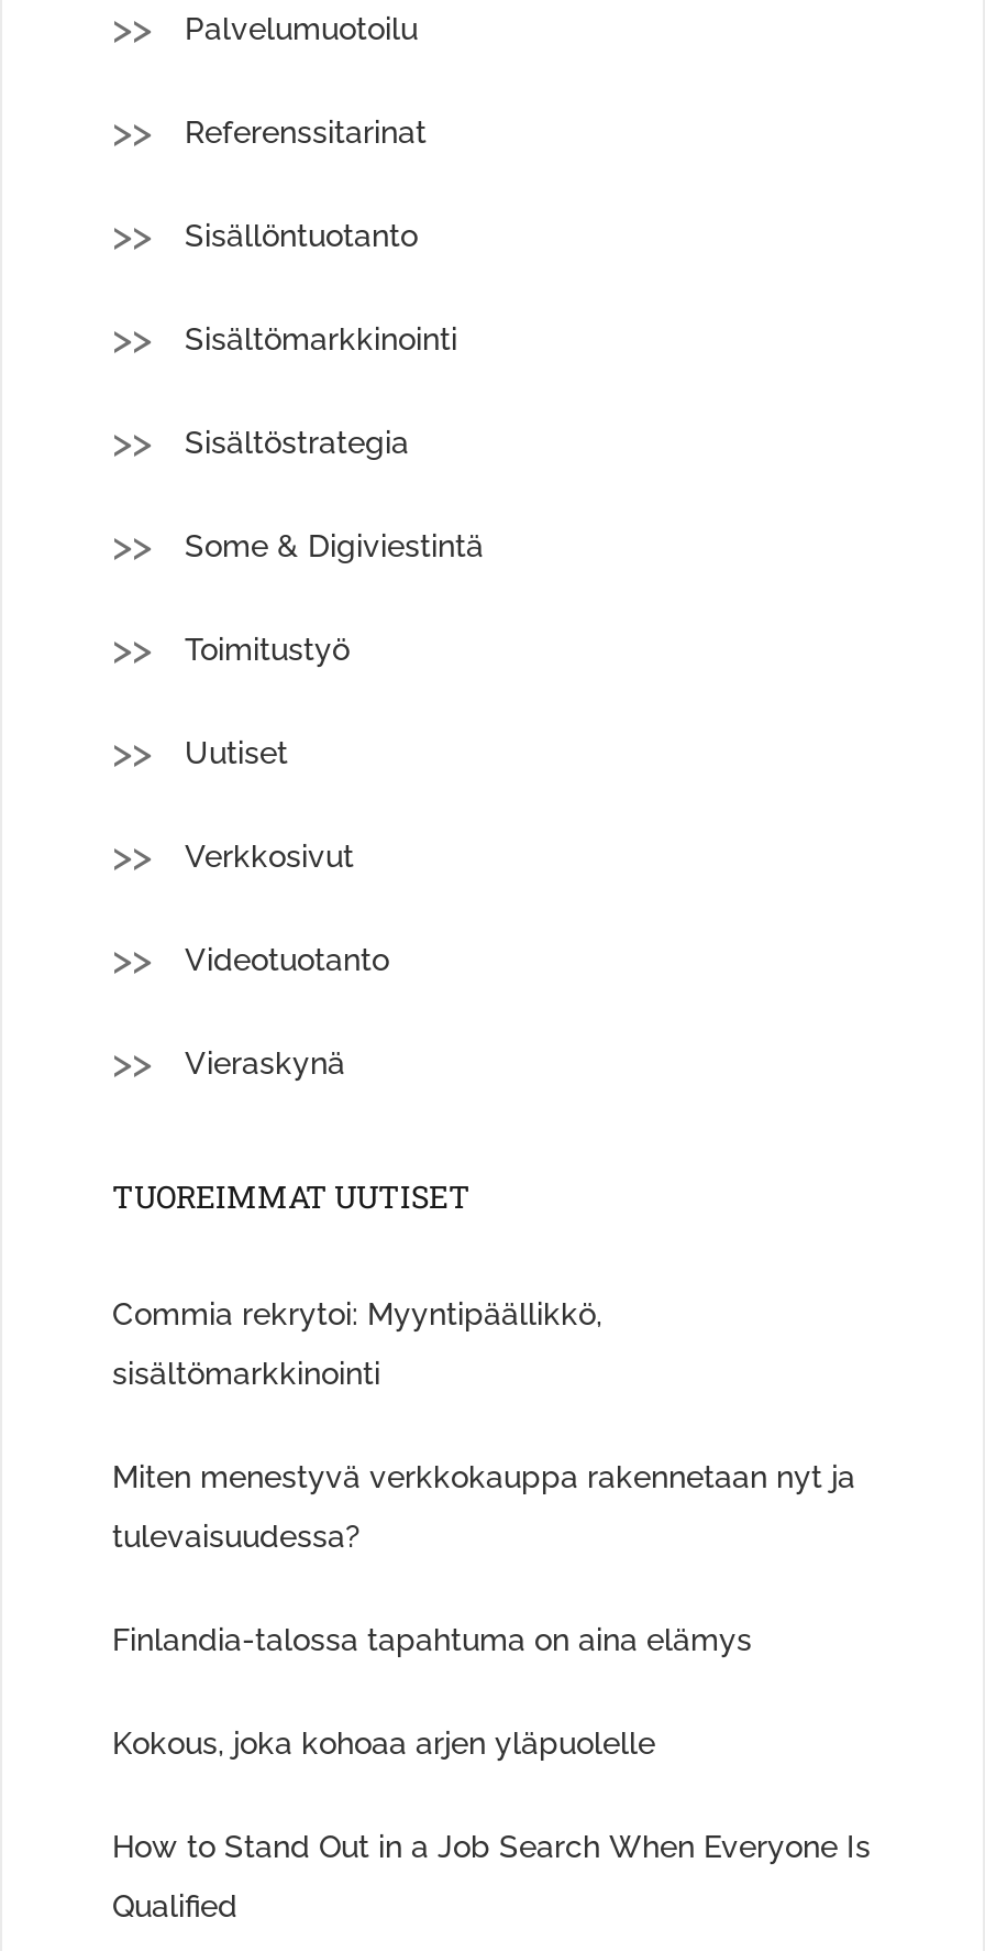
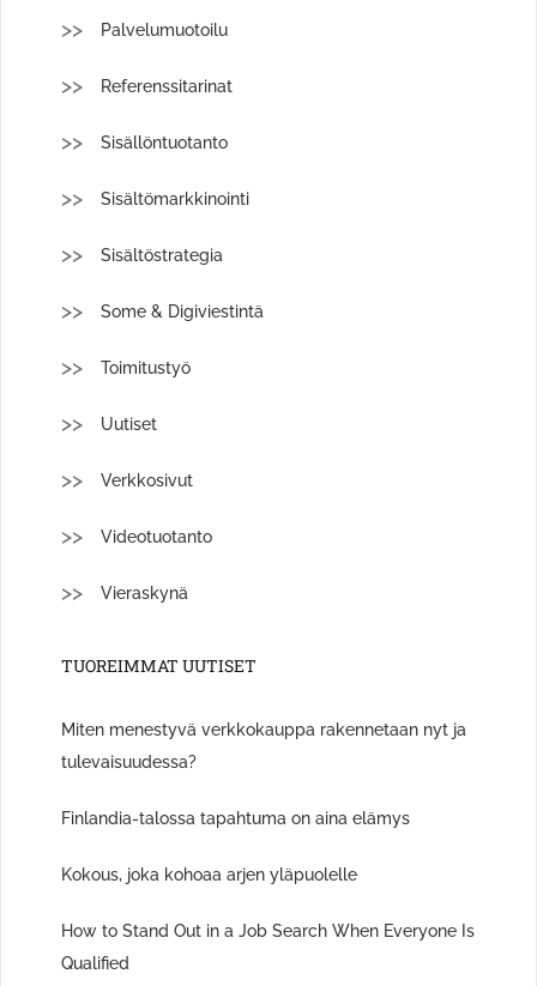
[112,1297,602,1392] Commia rekrytoi: Myyntipäällikkö, | sisältömarkkinointi -> none

